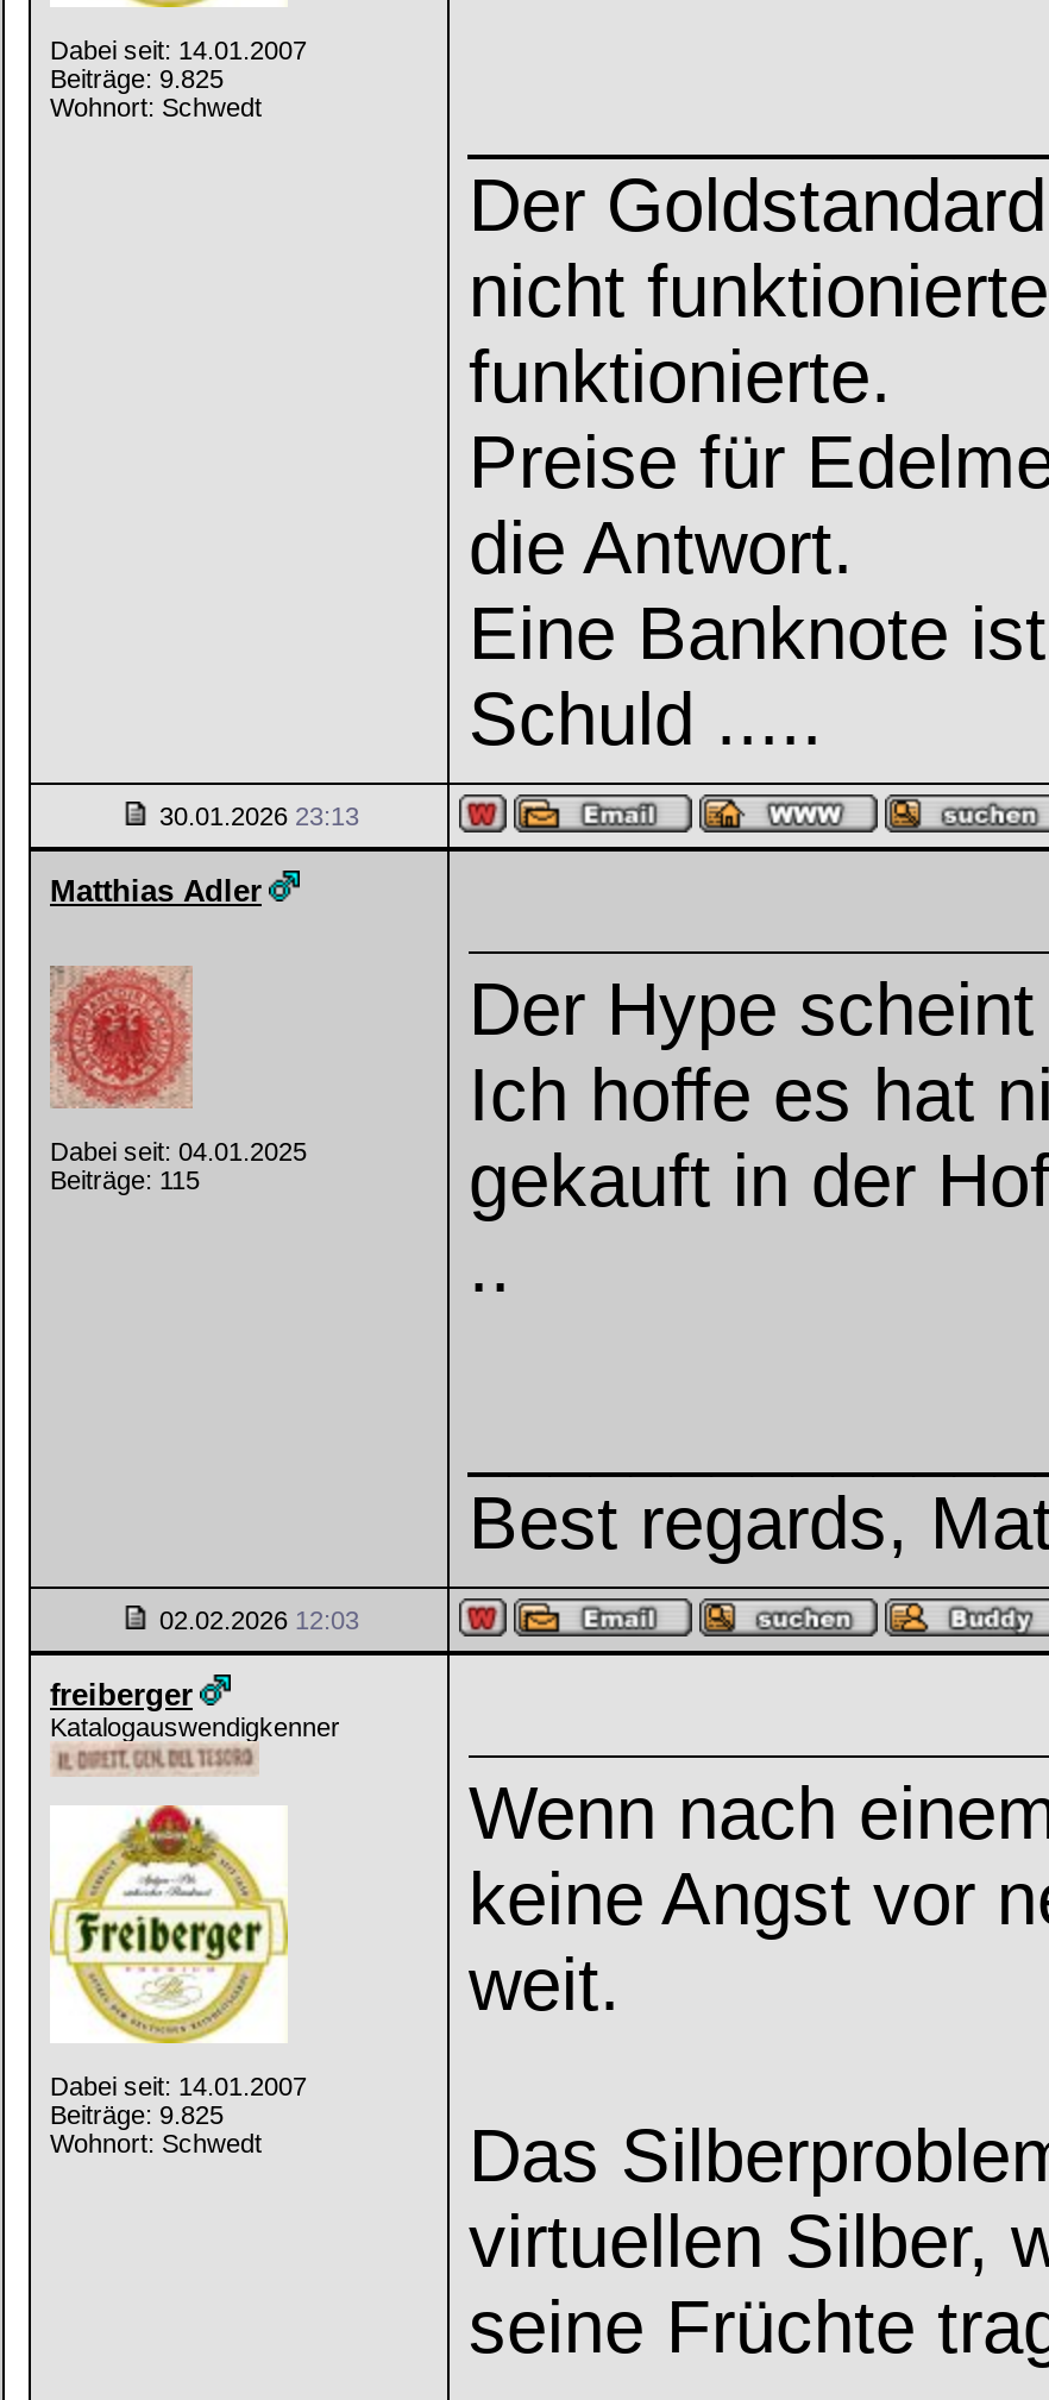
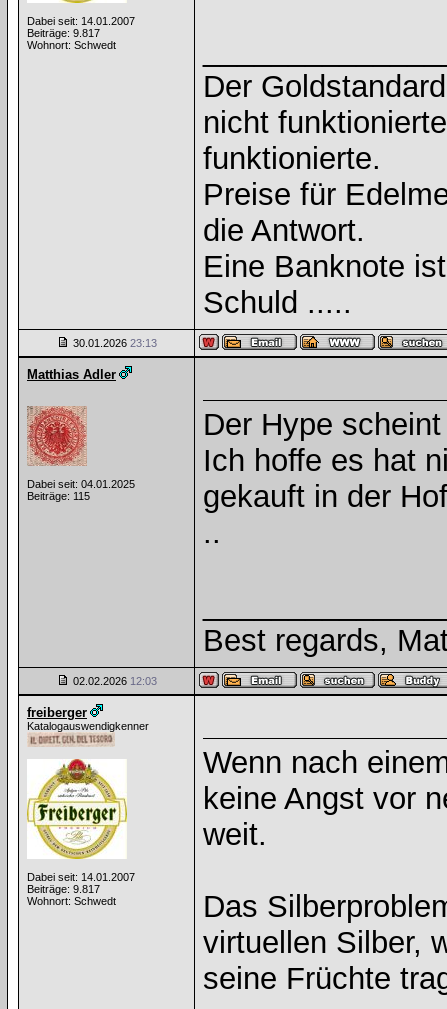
[50,64,224,93] Beiträge: 9.825 -> [27,27,100,39] Beiträge: 9.817
[50,2100,224,2129] Beiträge: 9.825 -> [27,883,100,895] Beiträge: 9.817

